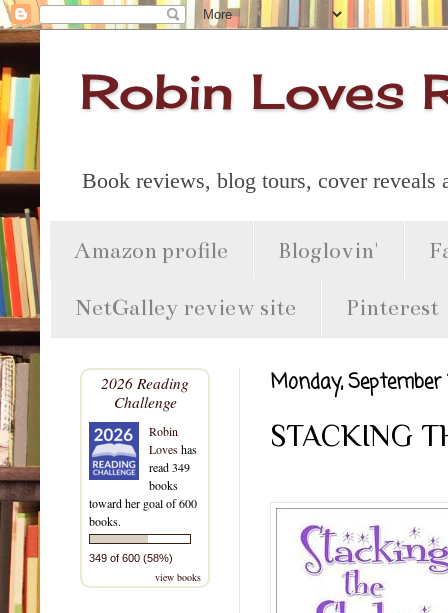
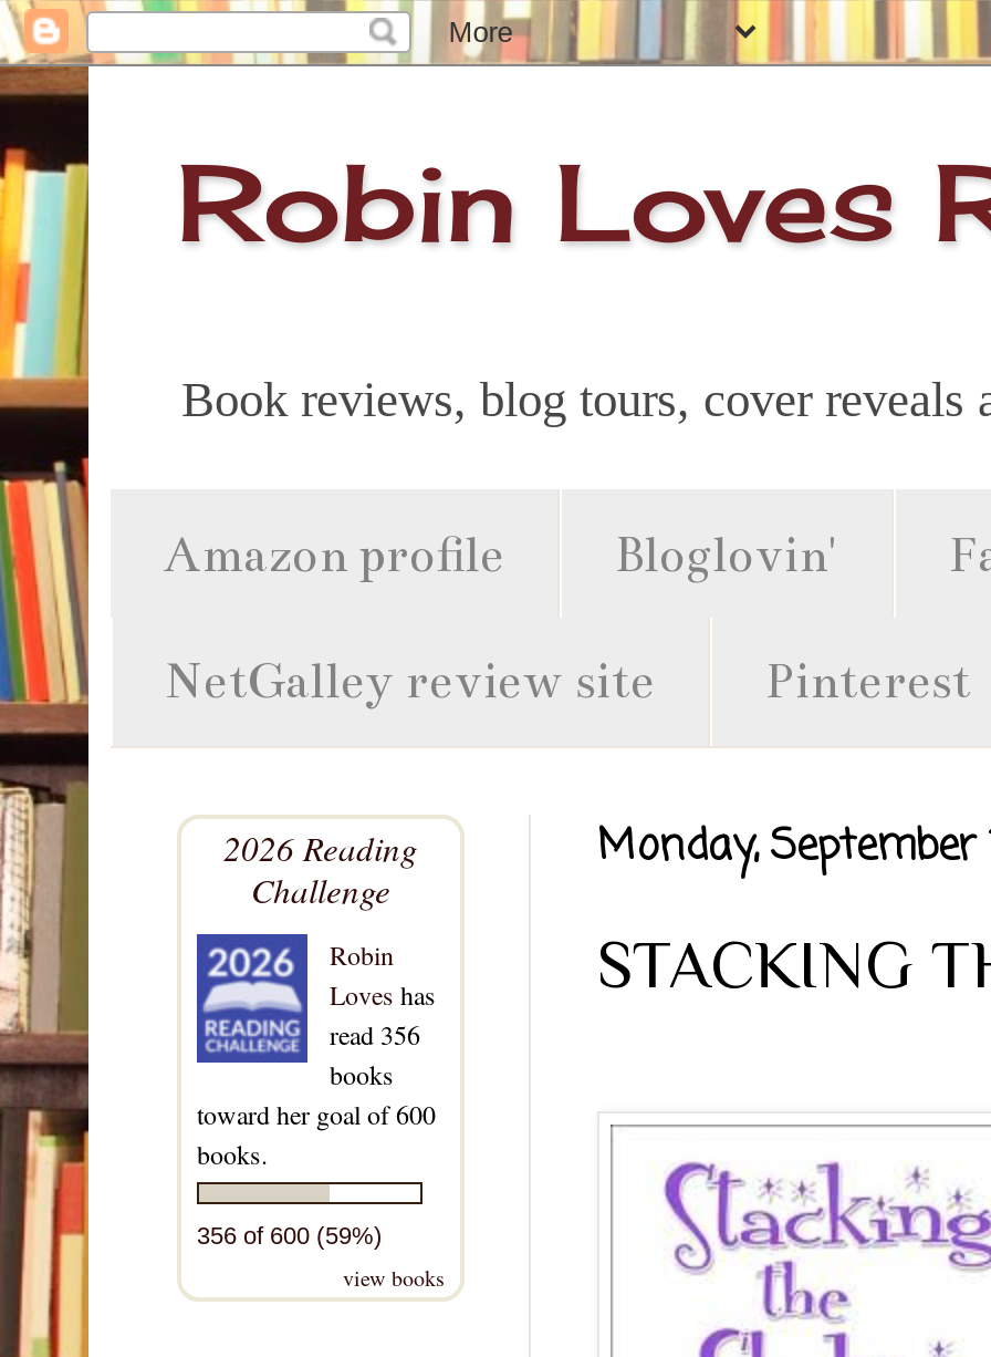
[149,459,190,475] read 349 -> [330,1016,420,1051] read 356
[89,552,173,564] 349 of 600 (58%) -> [197,1222,383,1248] 356 of 600 (59%)

